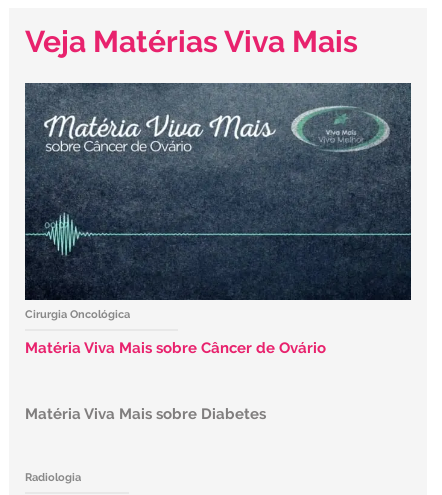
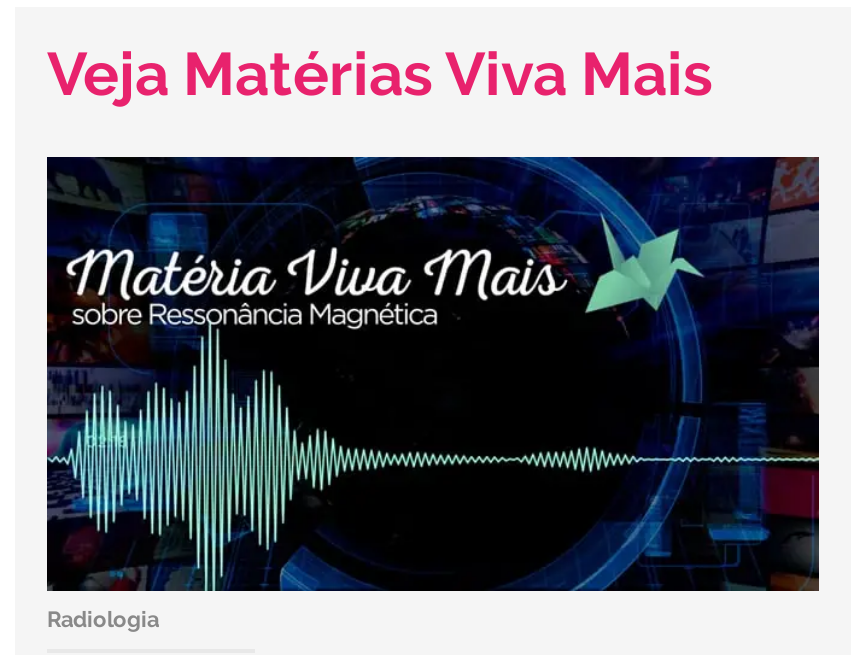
[24,82,411,300] [image] -> [47,155,819,591] [image]
[25,308,326,357] Cirurgia Oncológica | Matéria Viva Mais sobre Câncer de Ovário -> none
[25,405,266,423] Matéria Viva Mais sobre Diabetes -> none

